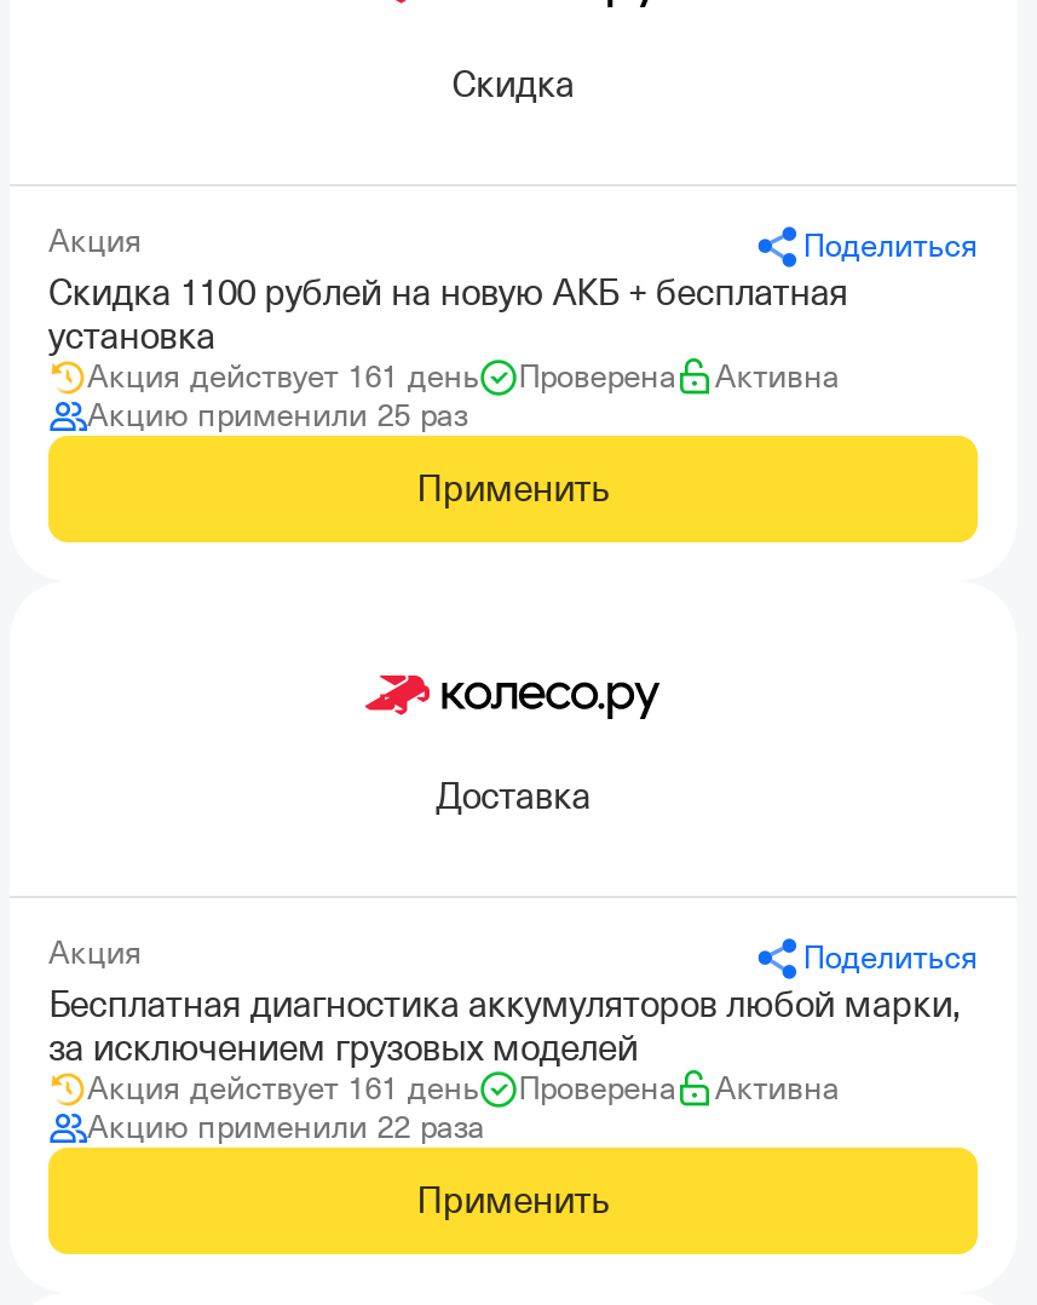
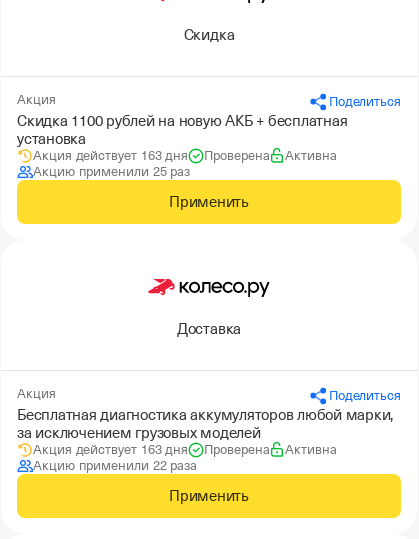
[87,358,479,395] Акция действует 161 день -> [33,148,188,163] Акция действует 163 дня
[87,1070,479,1106] Акция действует 161 день -> [33,442,188,457] Акция действует 163 дня

